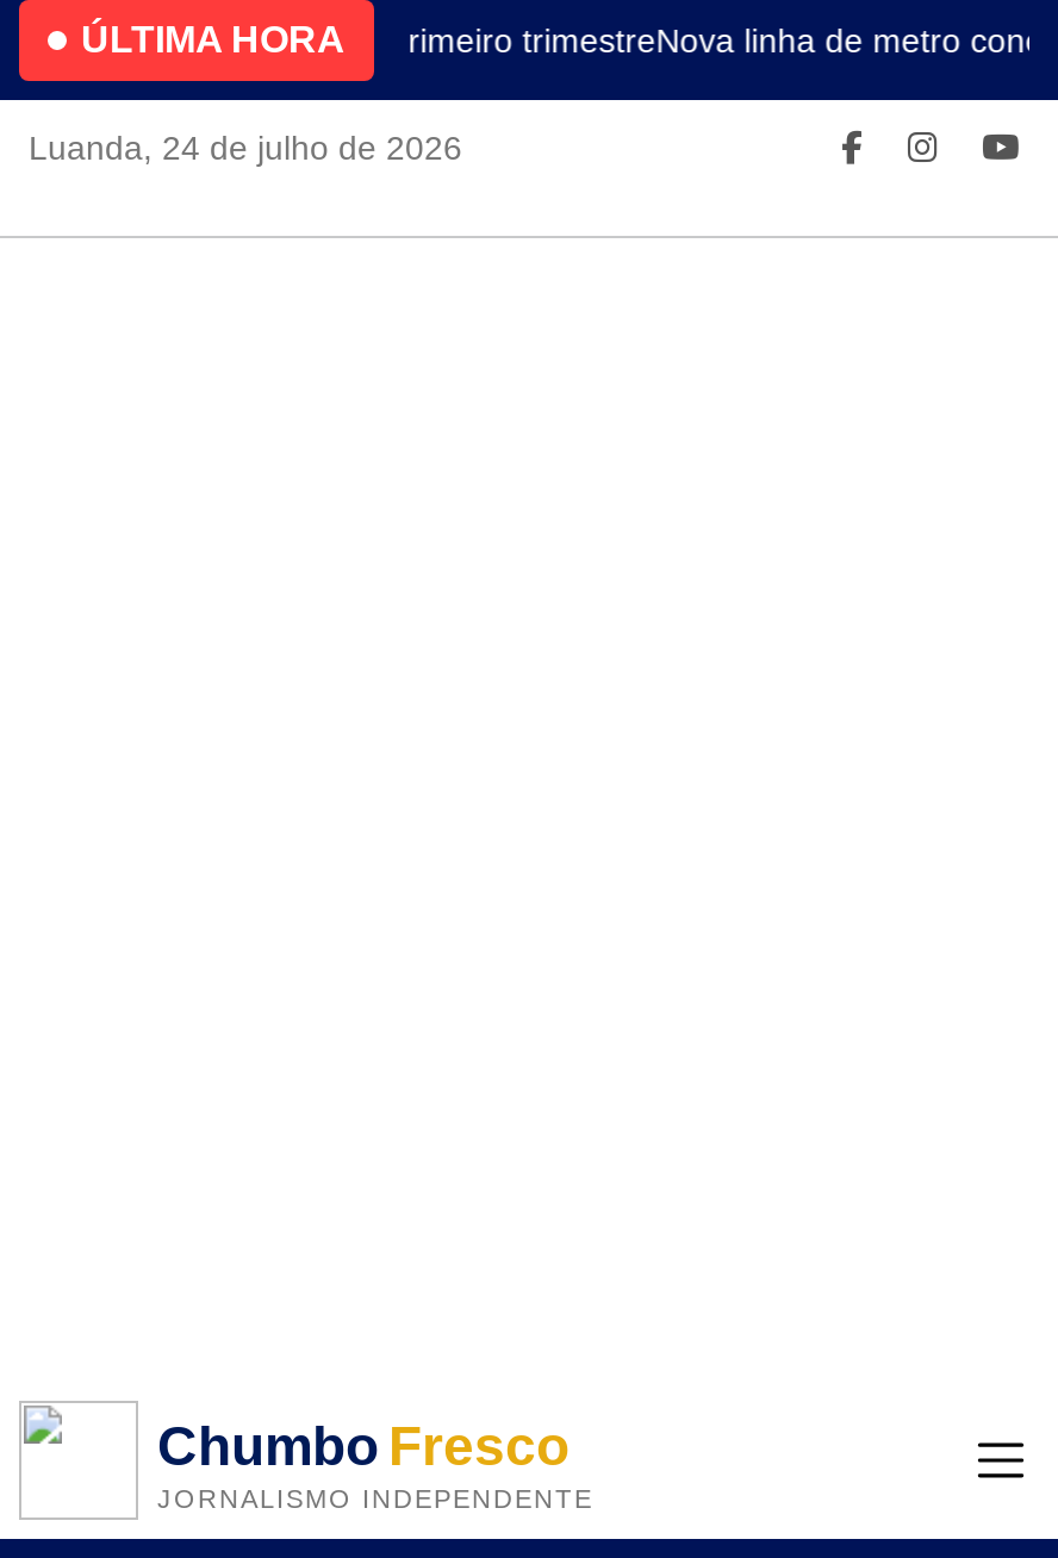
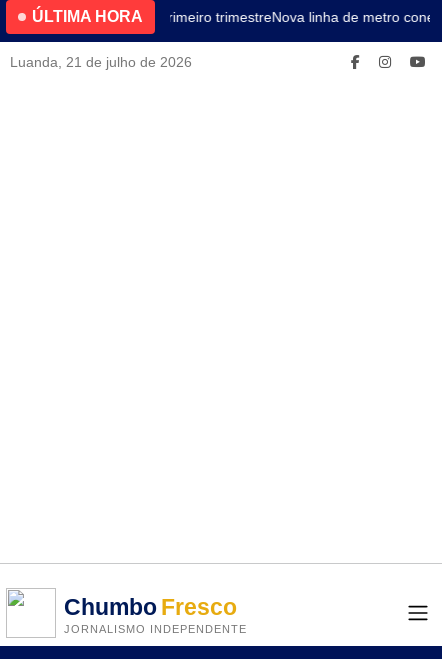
[29,129,462,167] Luanda, 24 de julho de 2026 -> [10,54,192,70] Luanda, 21 de julho de 2026

